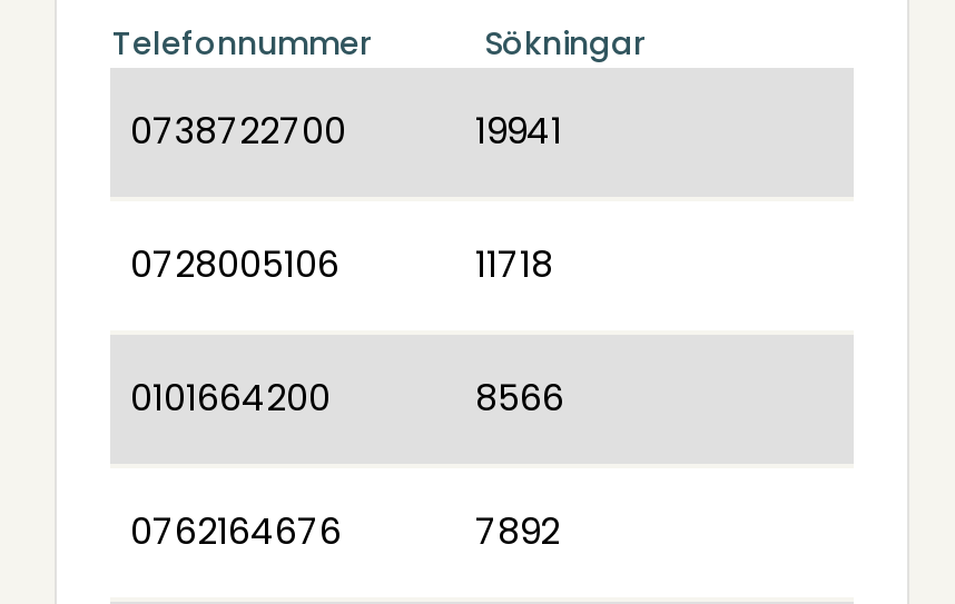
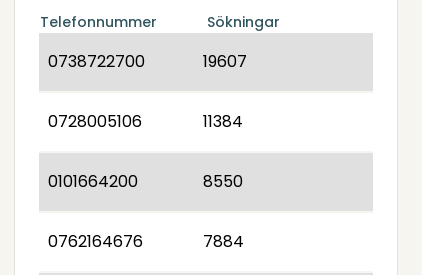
[475,106,562,157] 19941 -> [203,50,247,73] 19607
[475,239,553,290] 11718 -> [203,110,243,133] 11384
[475,373,564,424] 8566 -> [203,170,243,193] 8550
[475,506,560,557] 7892 -> [203,230,244,253] 7884

